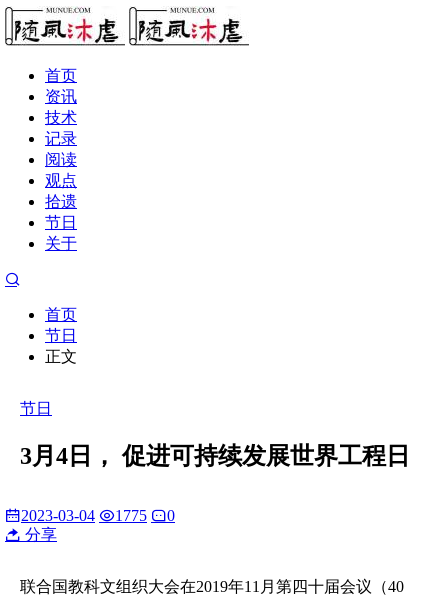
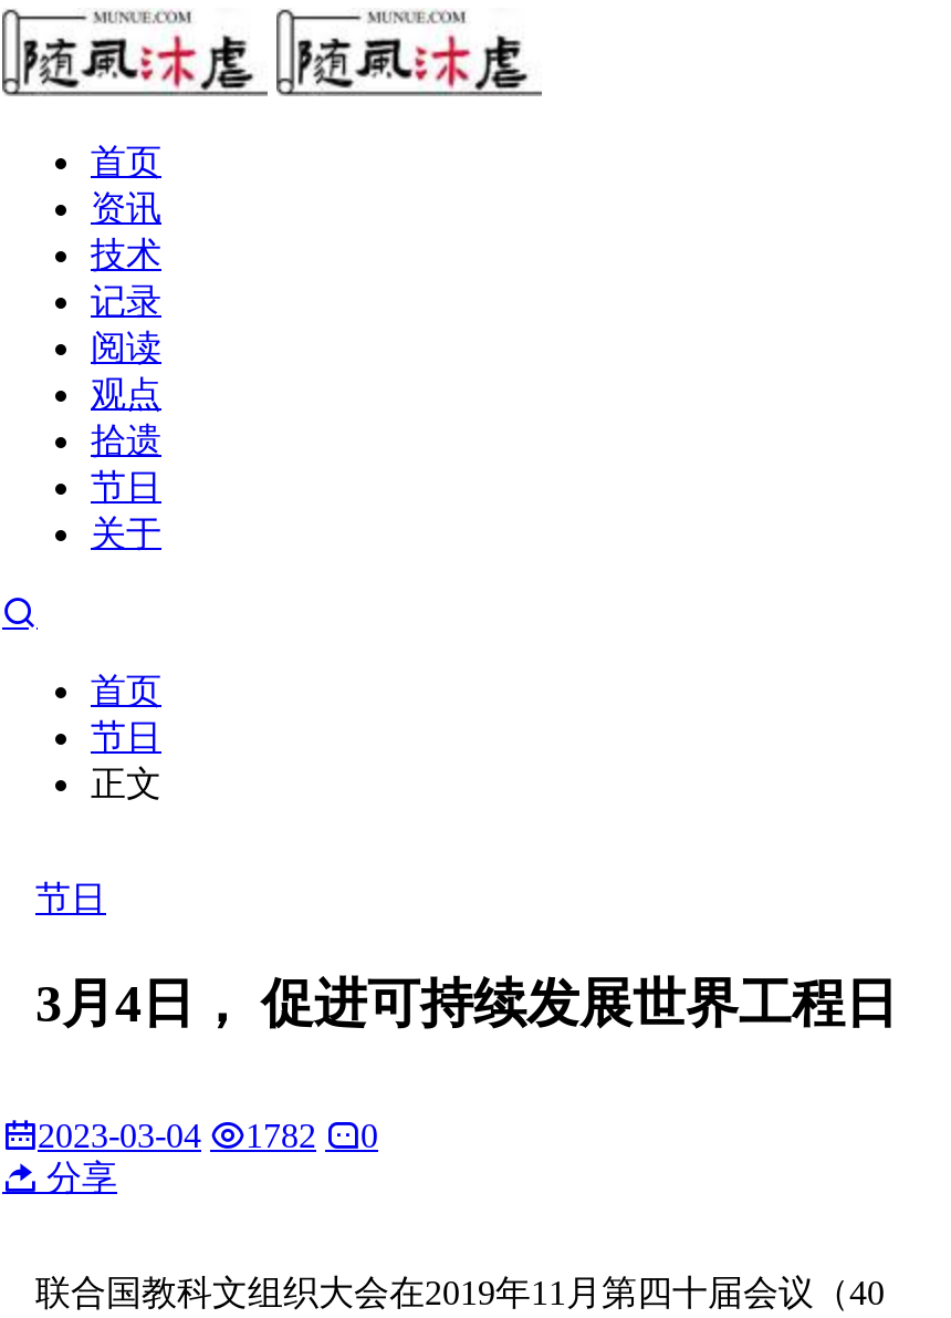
[115,507,147,524] 1775 -> [245,1116,316,1154] 1782

